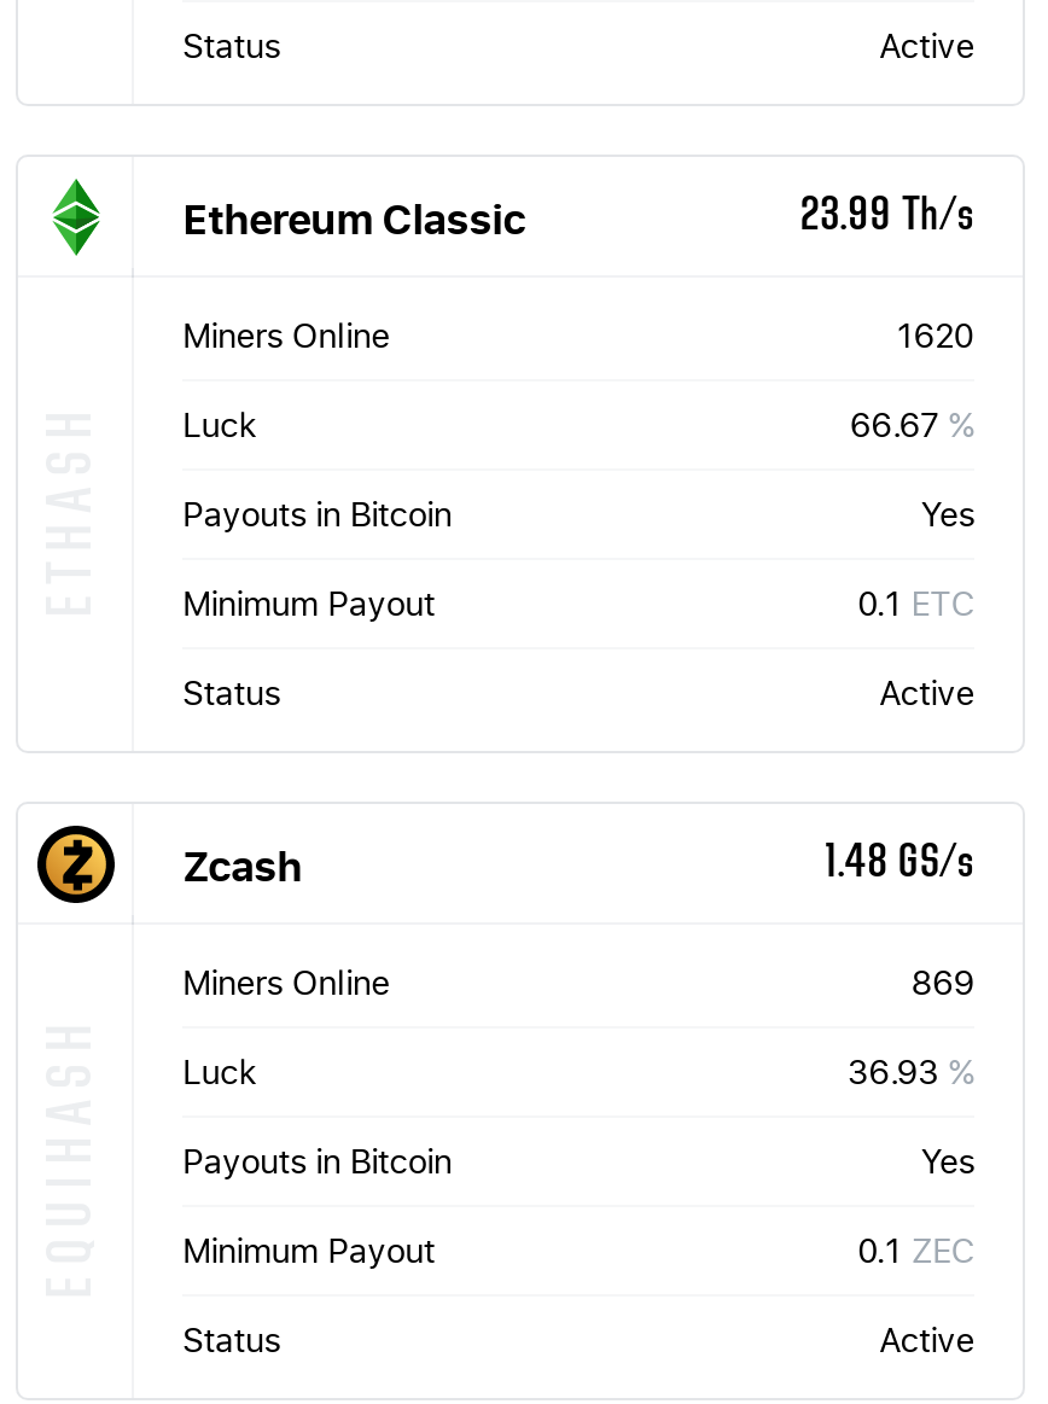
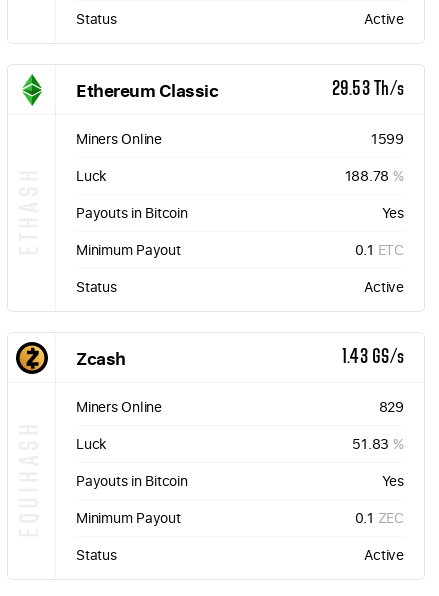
[800,194,974,242] 23.99 Th/s -> [332,80,404,100] 29.53 Th/s
[897,312,974,358] 1620 -> [371,129,404,148] 1599
[850,401,974,447] 66.67 % -> [345,166,404,185] 188.78 %
[825,841,974,889] 1.48 GS/s -> [342,348,404,368] 1.43 GS/s
[911,959,974,1005] 869 -> [379,397,404,416] 829
[847,1048,974,1094] 36.93 % -> [352,434,404,453] 51.83 %

